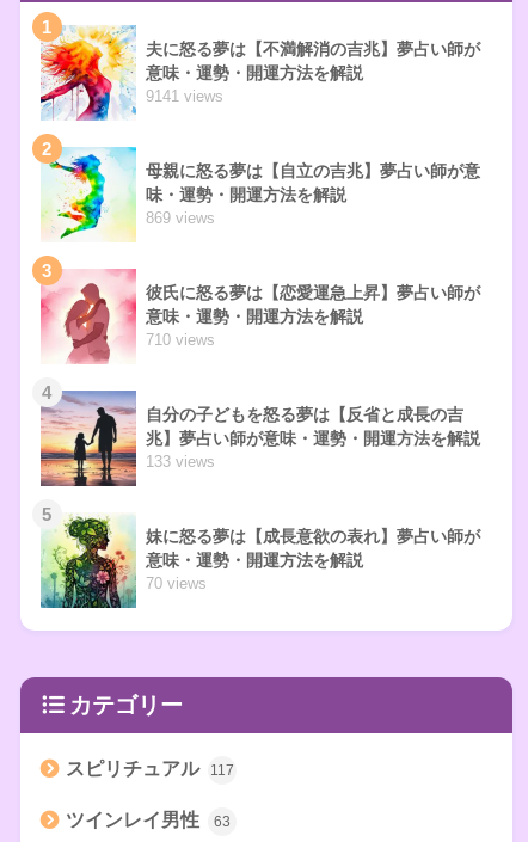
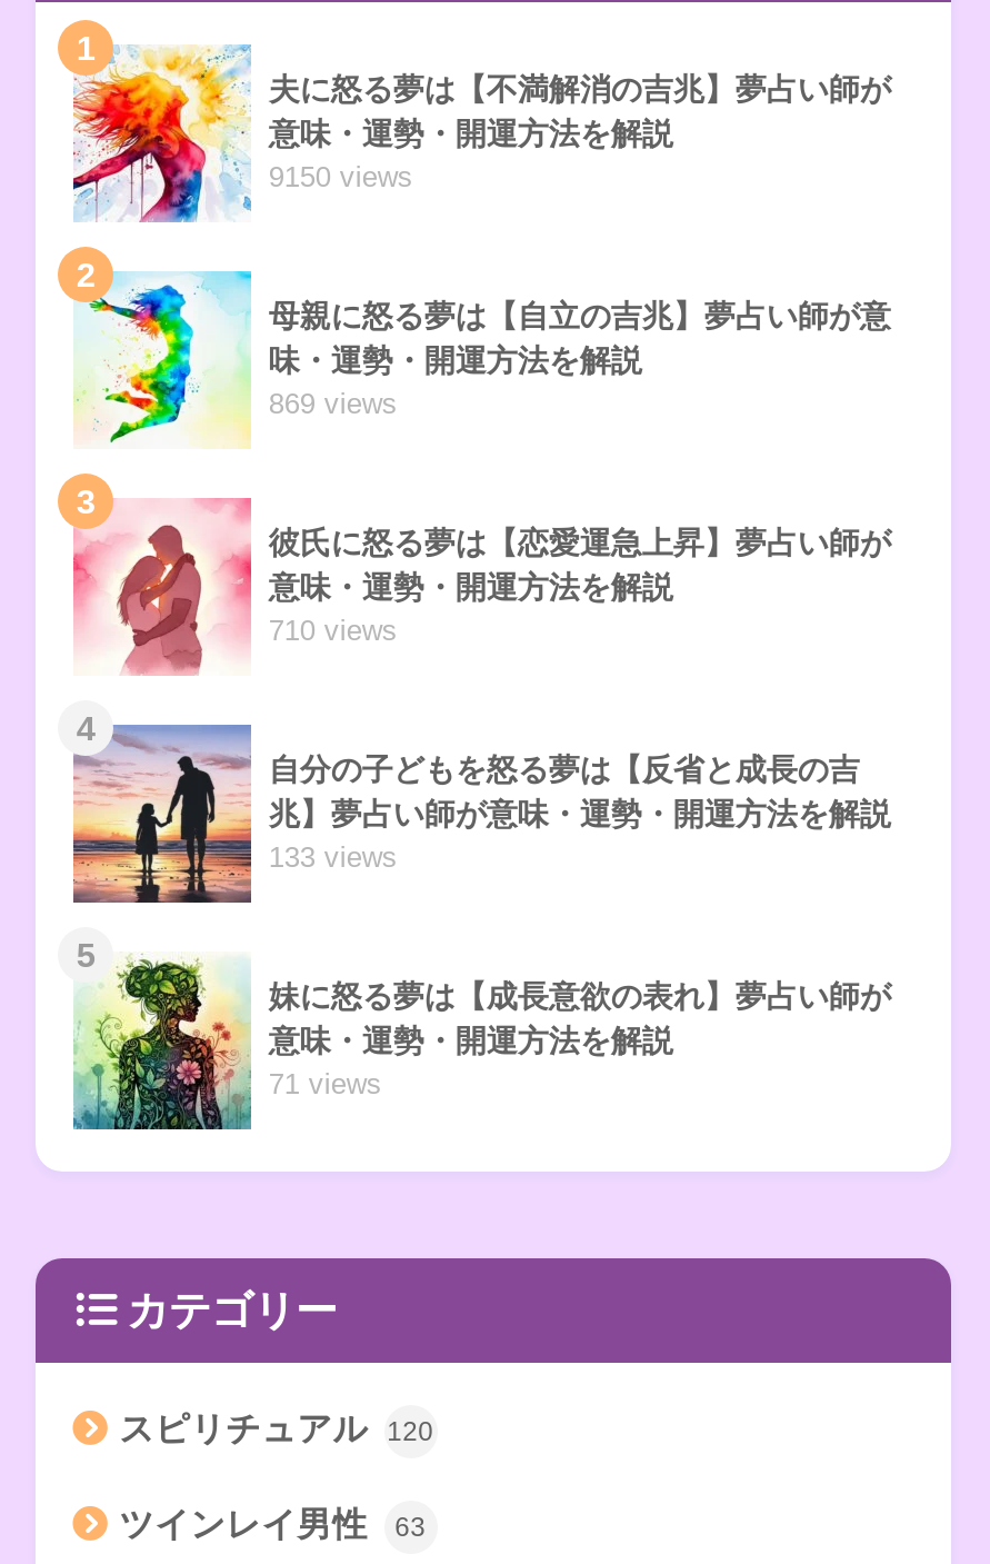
[146,87,223,105] 9141 views -> [269,160,413,193] 9150 views
[146,574,207,592] 70 views -> [269,1067,382,1100] 71 views
[65,759,234,779] スピリチュアル 117 -> [119,1410,434,1448] スピリチュアル 120

